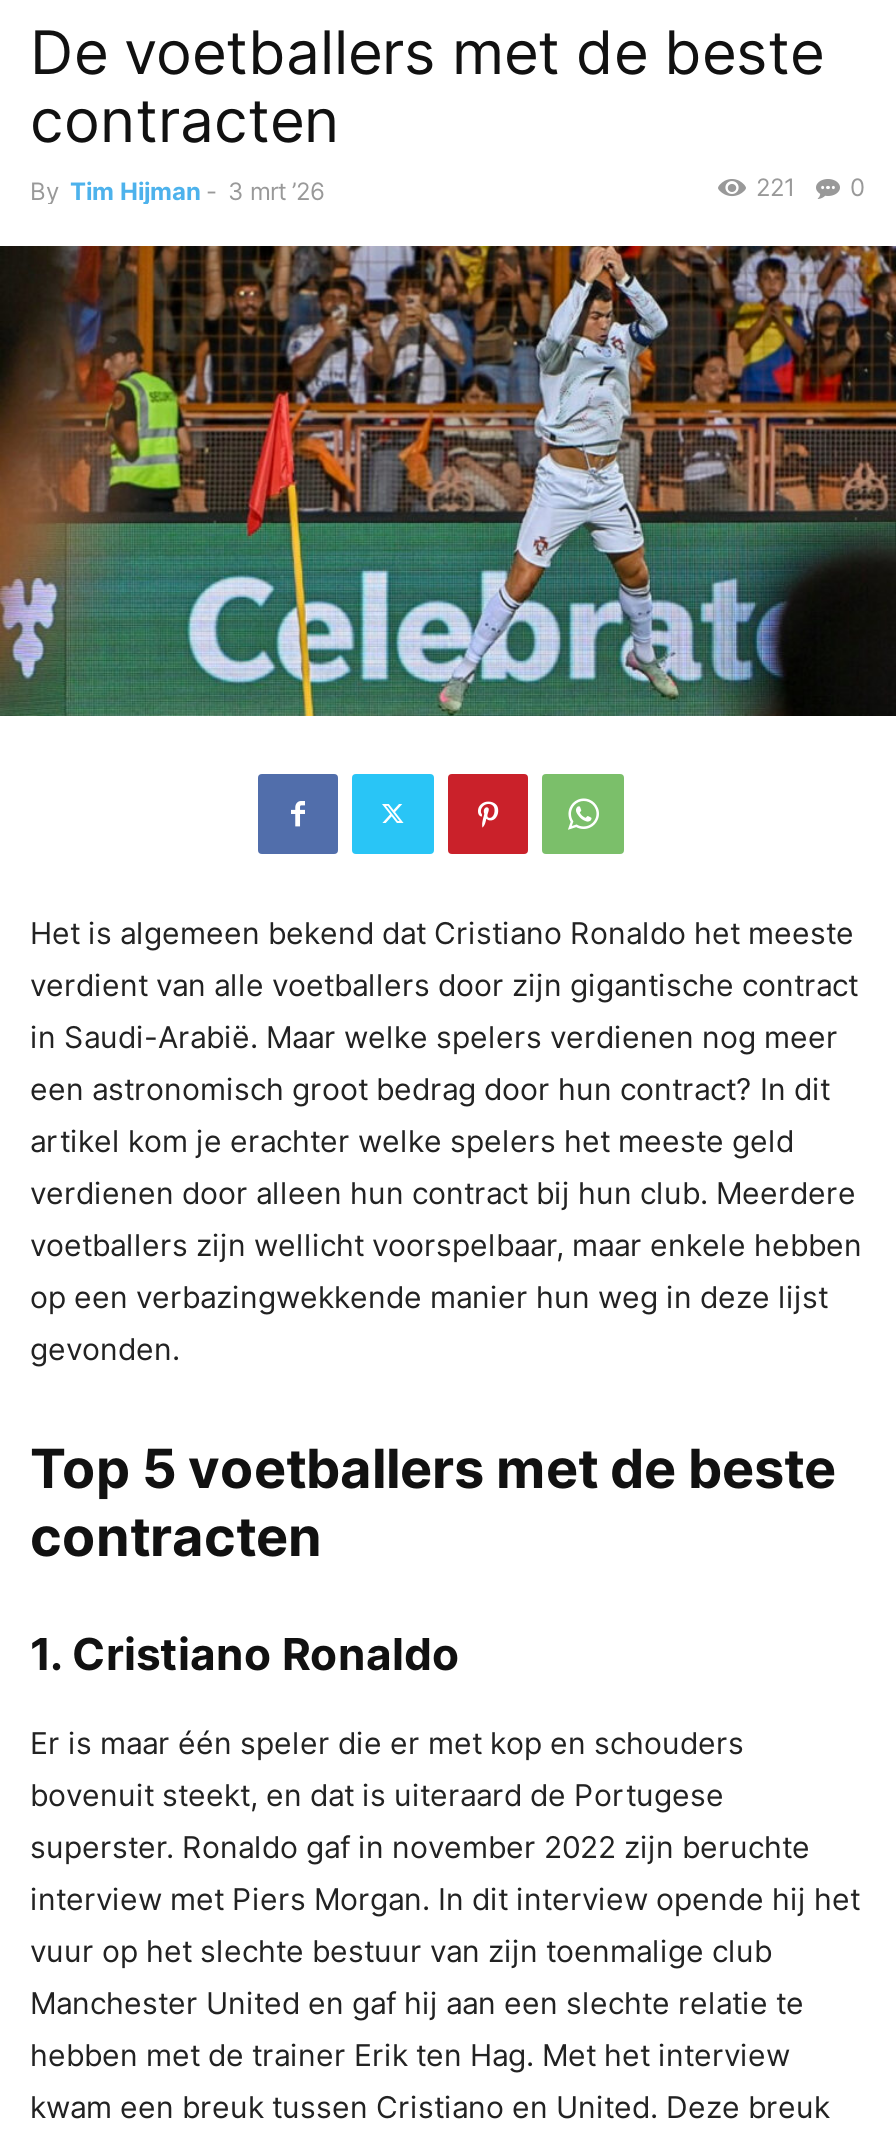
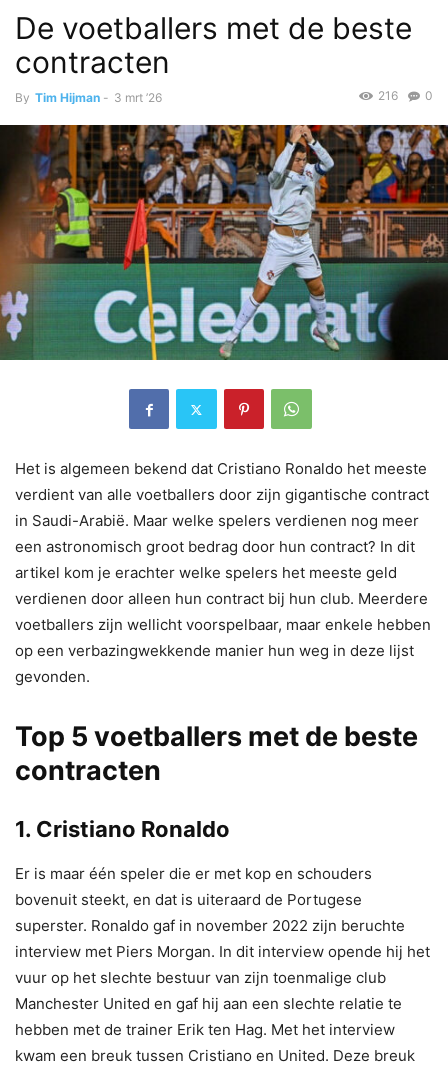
[756,172,866,202] 221 0 -> [378,88,433,103] 216 0

